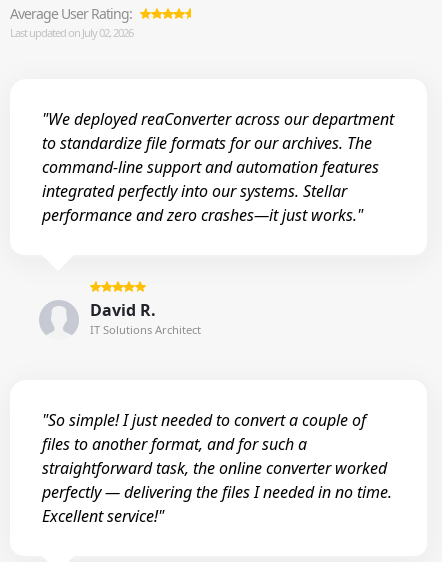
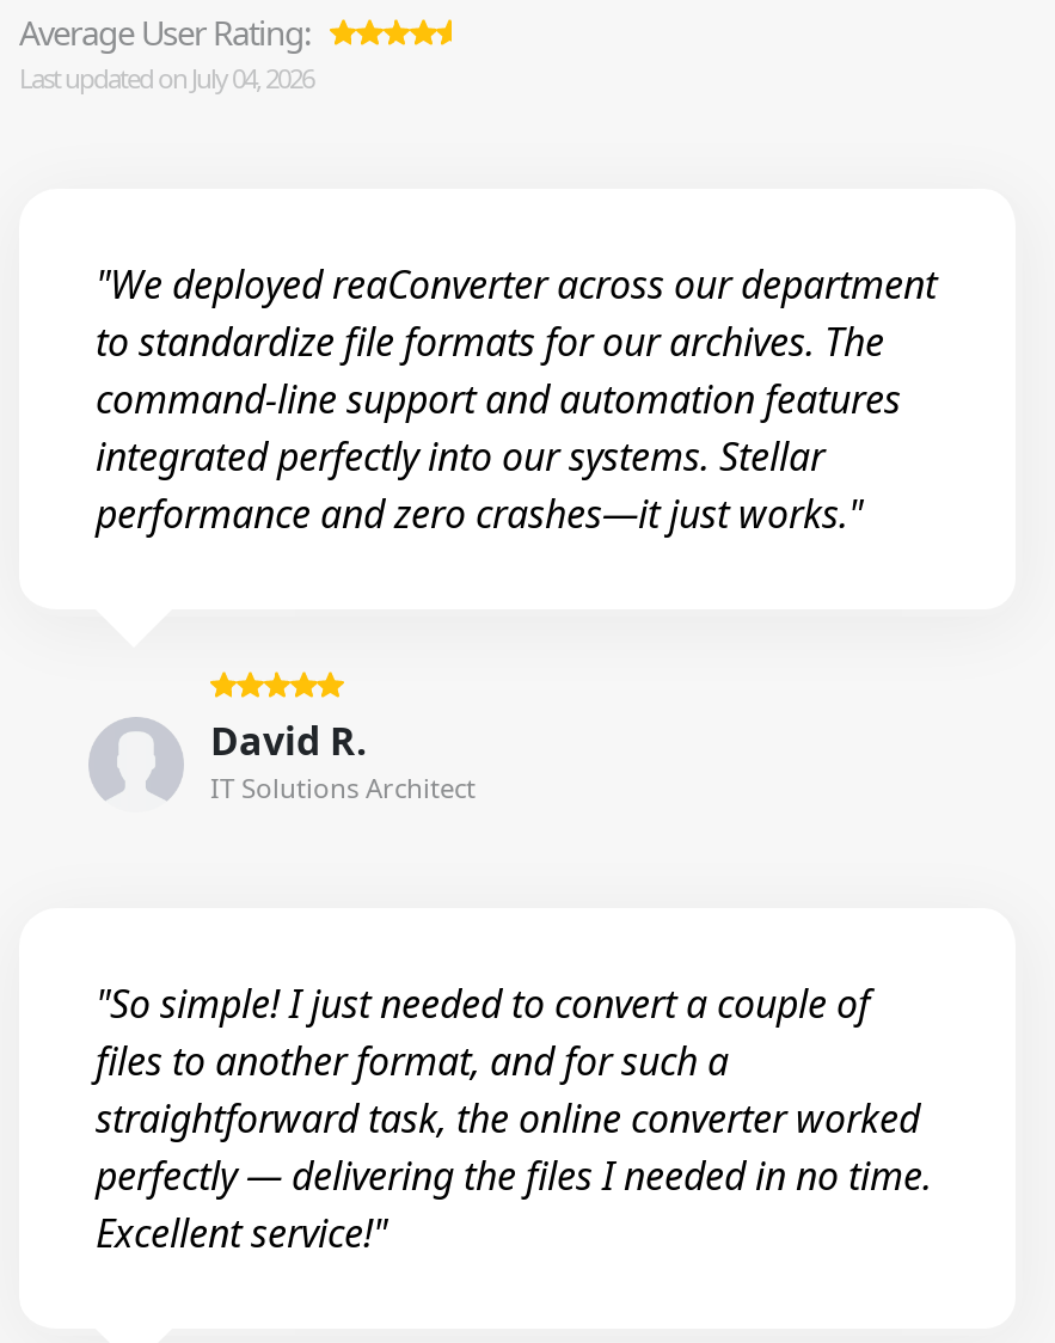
[10,25,133,40] Last updated on July 02, 2026 -> [19,60,313,95] Last updated on July 04, 2026

